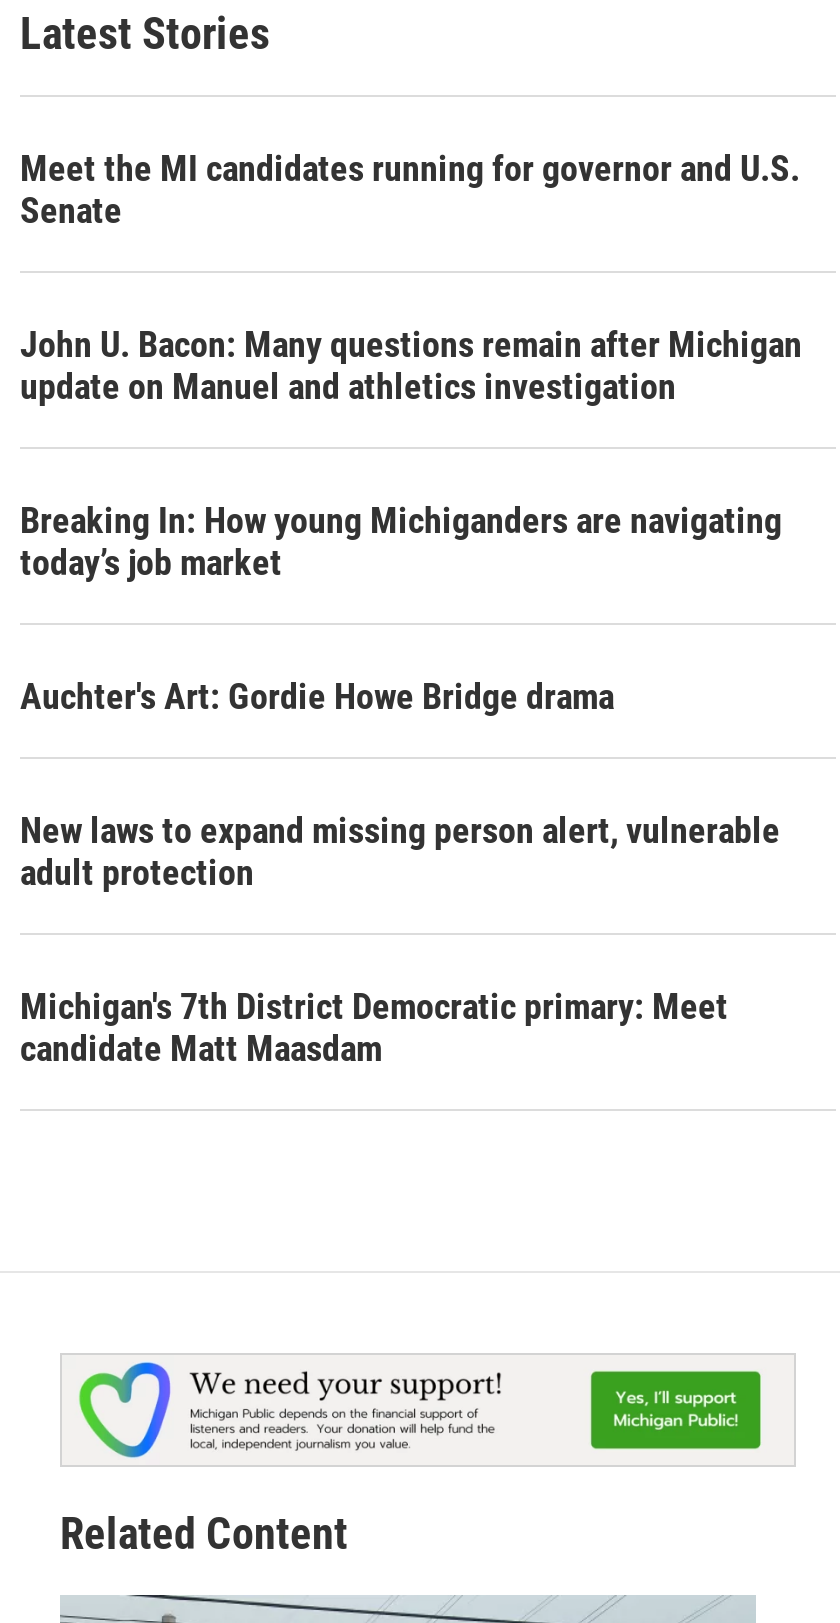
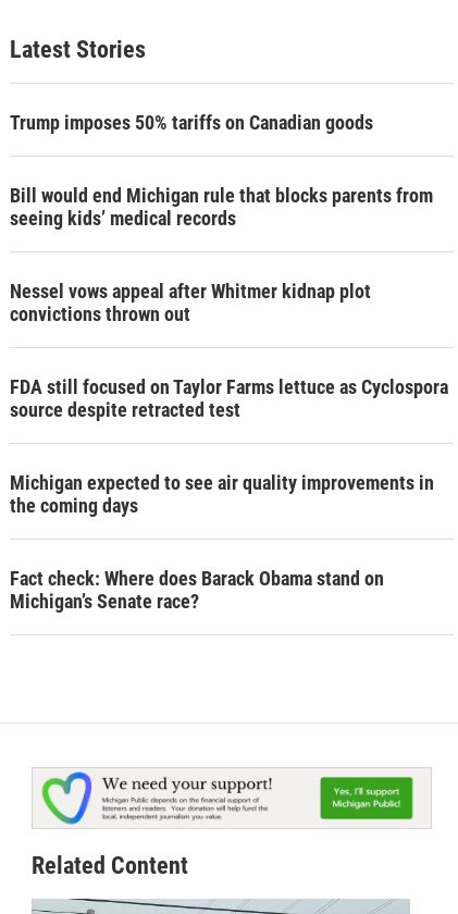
[20,148,800,232] Meet the MI candidates running for governor and U.S. | Senate -> [10,111,373,134] Trump imposes 50% tariffs on Canadian goods
[20,324,802,408] John U. Bacon: Many questions remain after Michigan | update on Manuel and athletics investigation -> [10,184,433,230] Bill would end Michigan rule that blocks parents from | seeing kids’ medical records
[20,500,782,584] Breaking In: How young Michiganders are navigating | today’s job market -> [10,280,371,326] Nessel vows appeal after Whitmer kidnap plot | convictions thrown out
[20,676,614,718] Auchter's Art: Gordie Howe Bridge drama -> [10,376,448,421] FDA still focused on Taylor Farms lettuce as Cyclospora | source despite retracted test
[20,810,780,894] New laws to expand missing person alert, vulnerable | adult protection -> [10,471,434,517] Michigan expected to see air quality improvements in | the coming days
[20,986,728,1070] Michigan's 7th District Democratic primary: Meet | candidate Matt Maasdam -> [10,567,384,613] Fact check: Where does Barack Obama stand on | Michigan’s Senate race?

